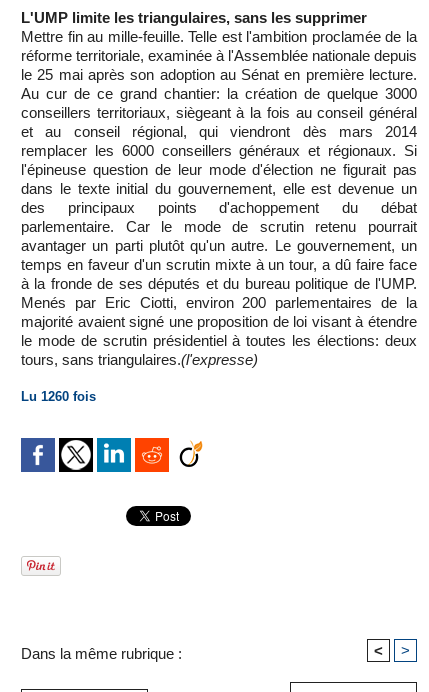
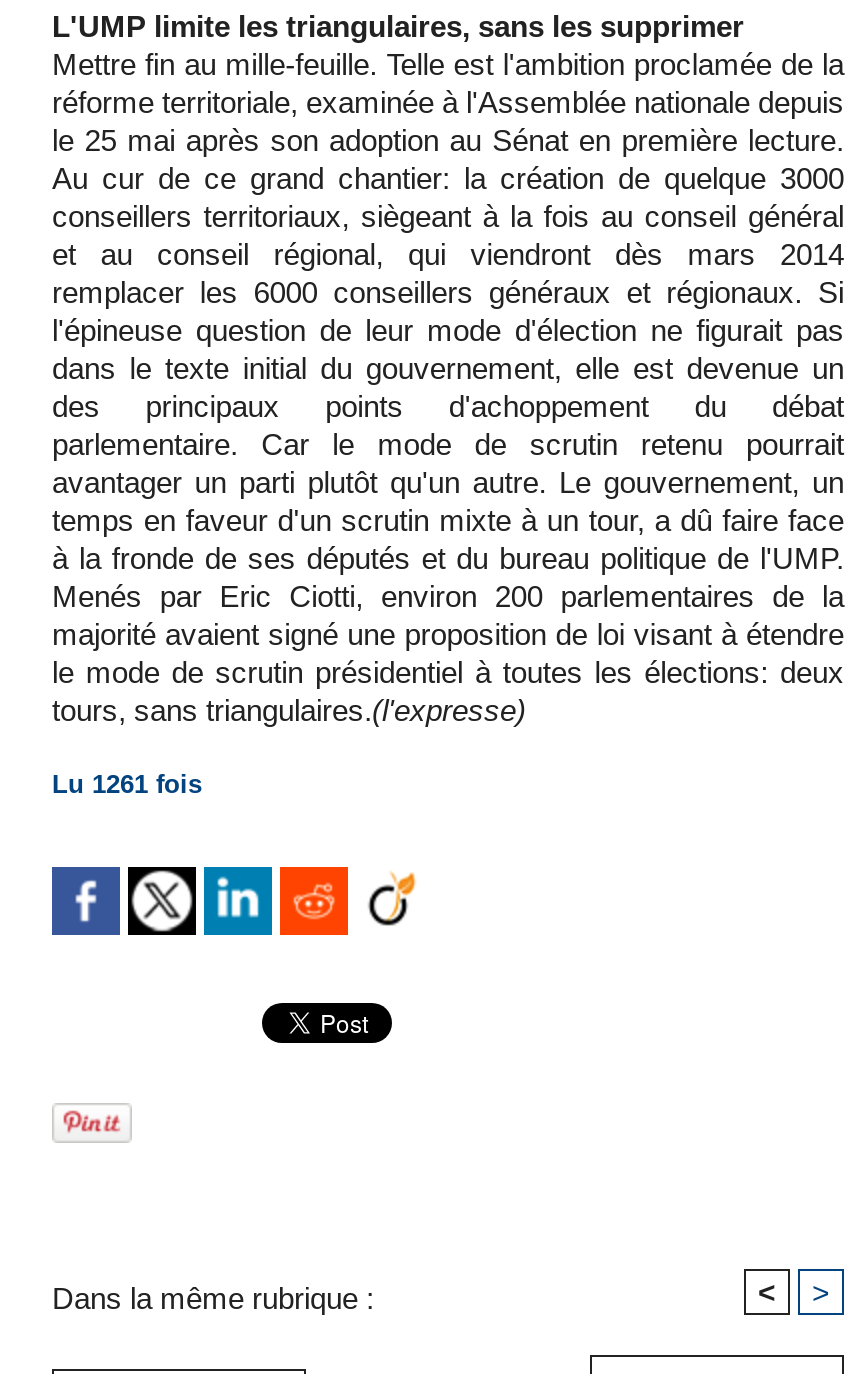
[21,389,96,404] Lu 1260 fois -> [52,769,202,799] Lu 1261 fois

